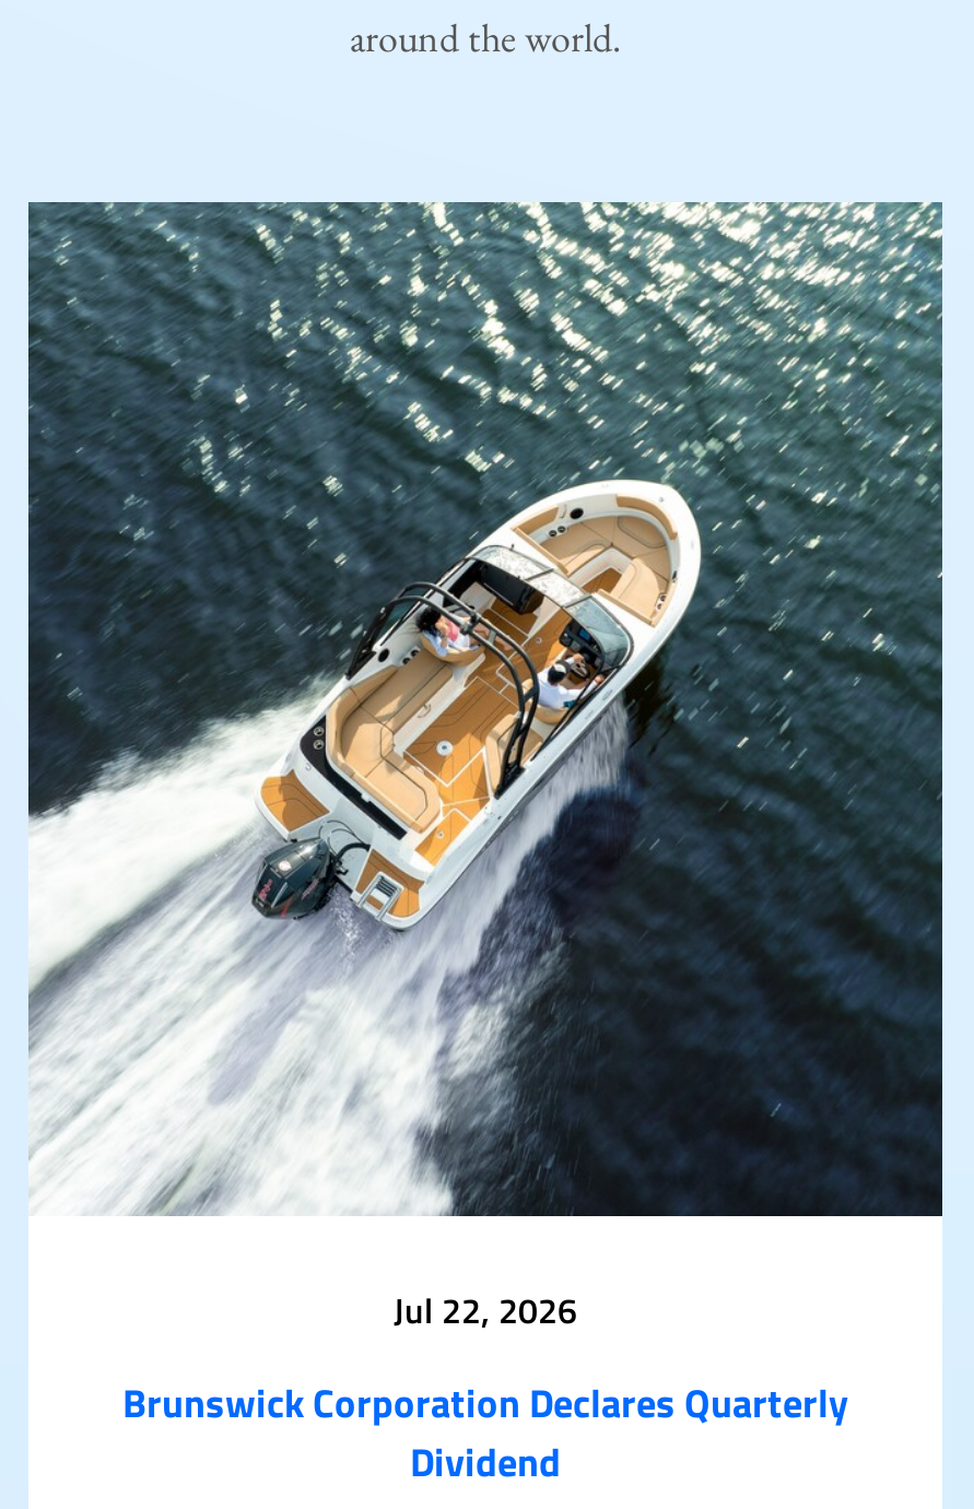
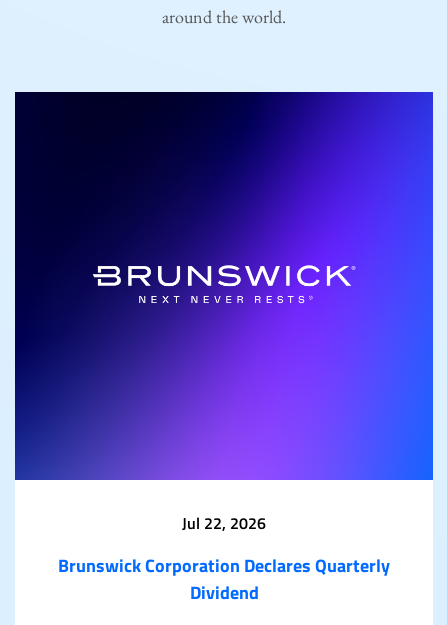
[26,201,944,1217] [image] -> [14,91,434,481] [image]

